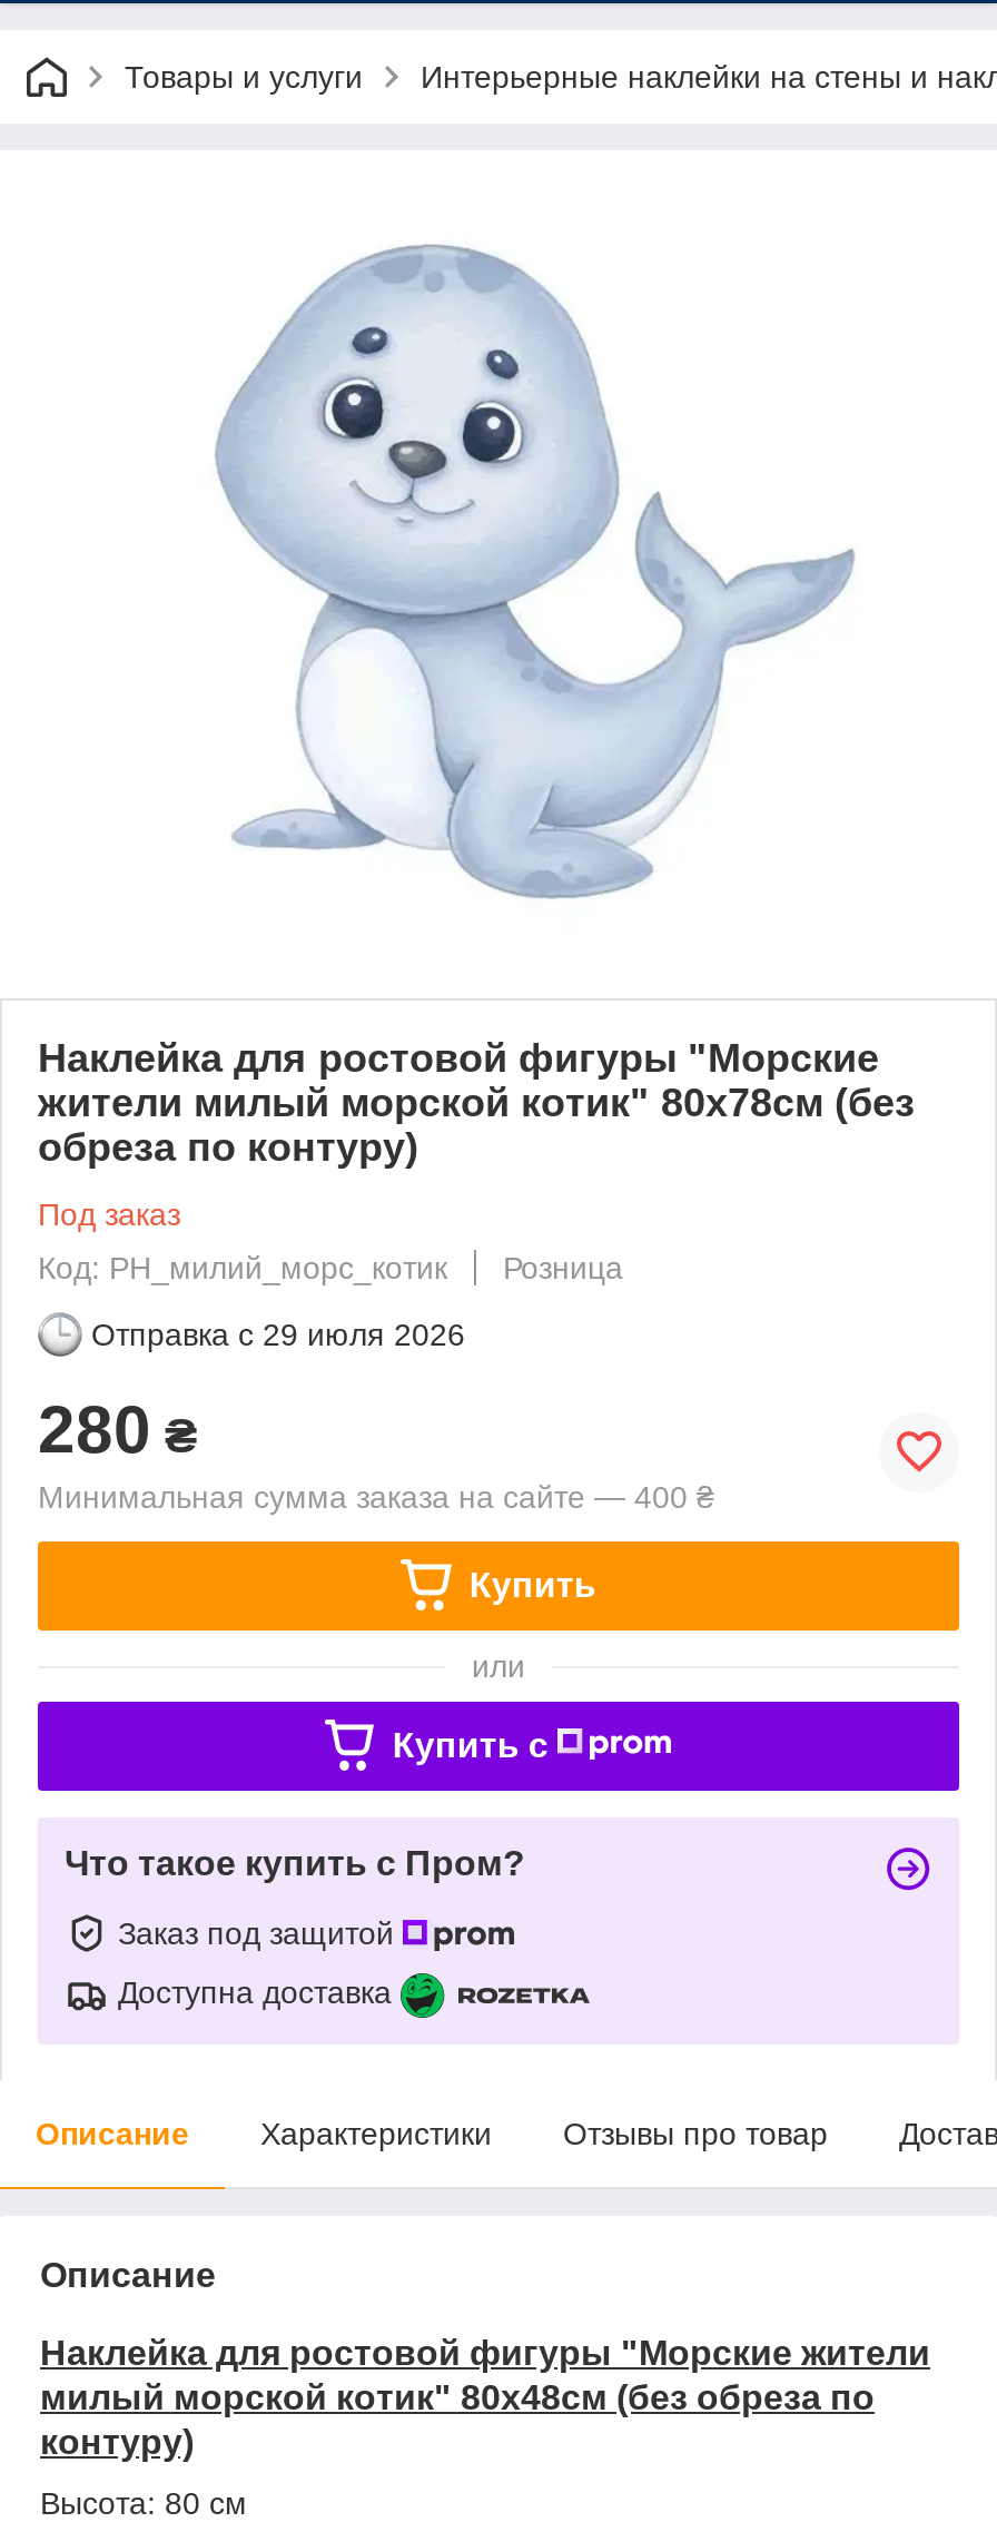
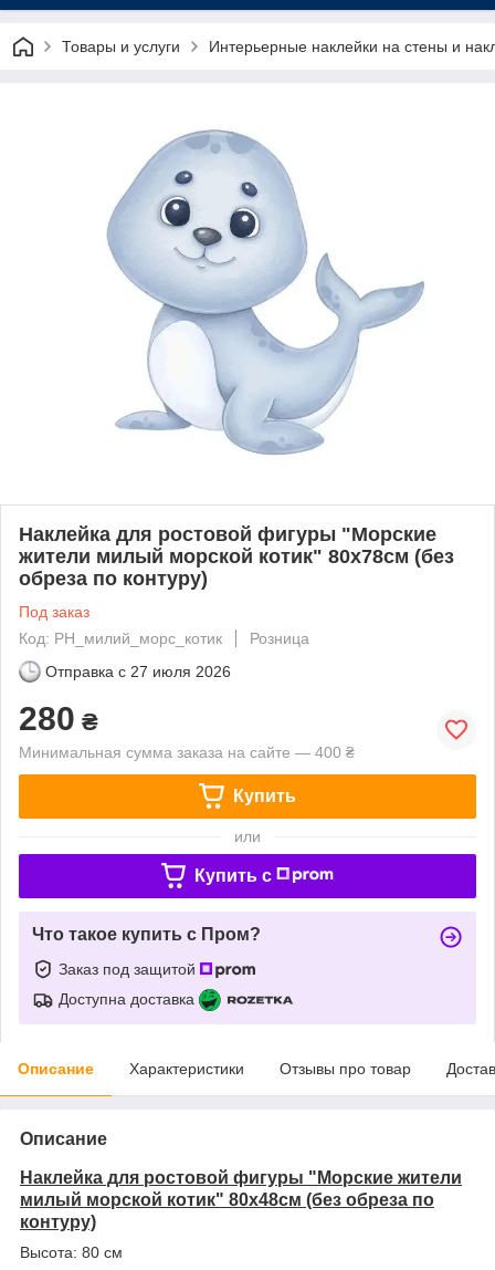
[91,1316,465,1352] Отправка с 29 июля 2026 -> [45,662,231,680] Отправка с 27 июля 2026

